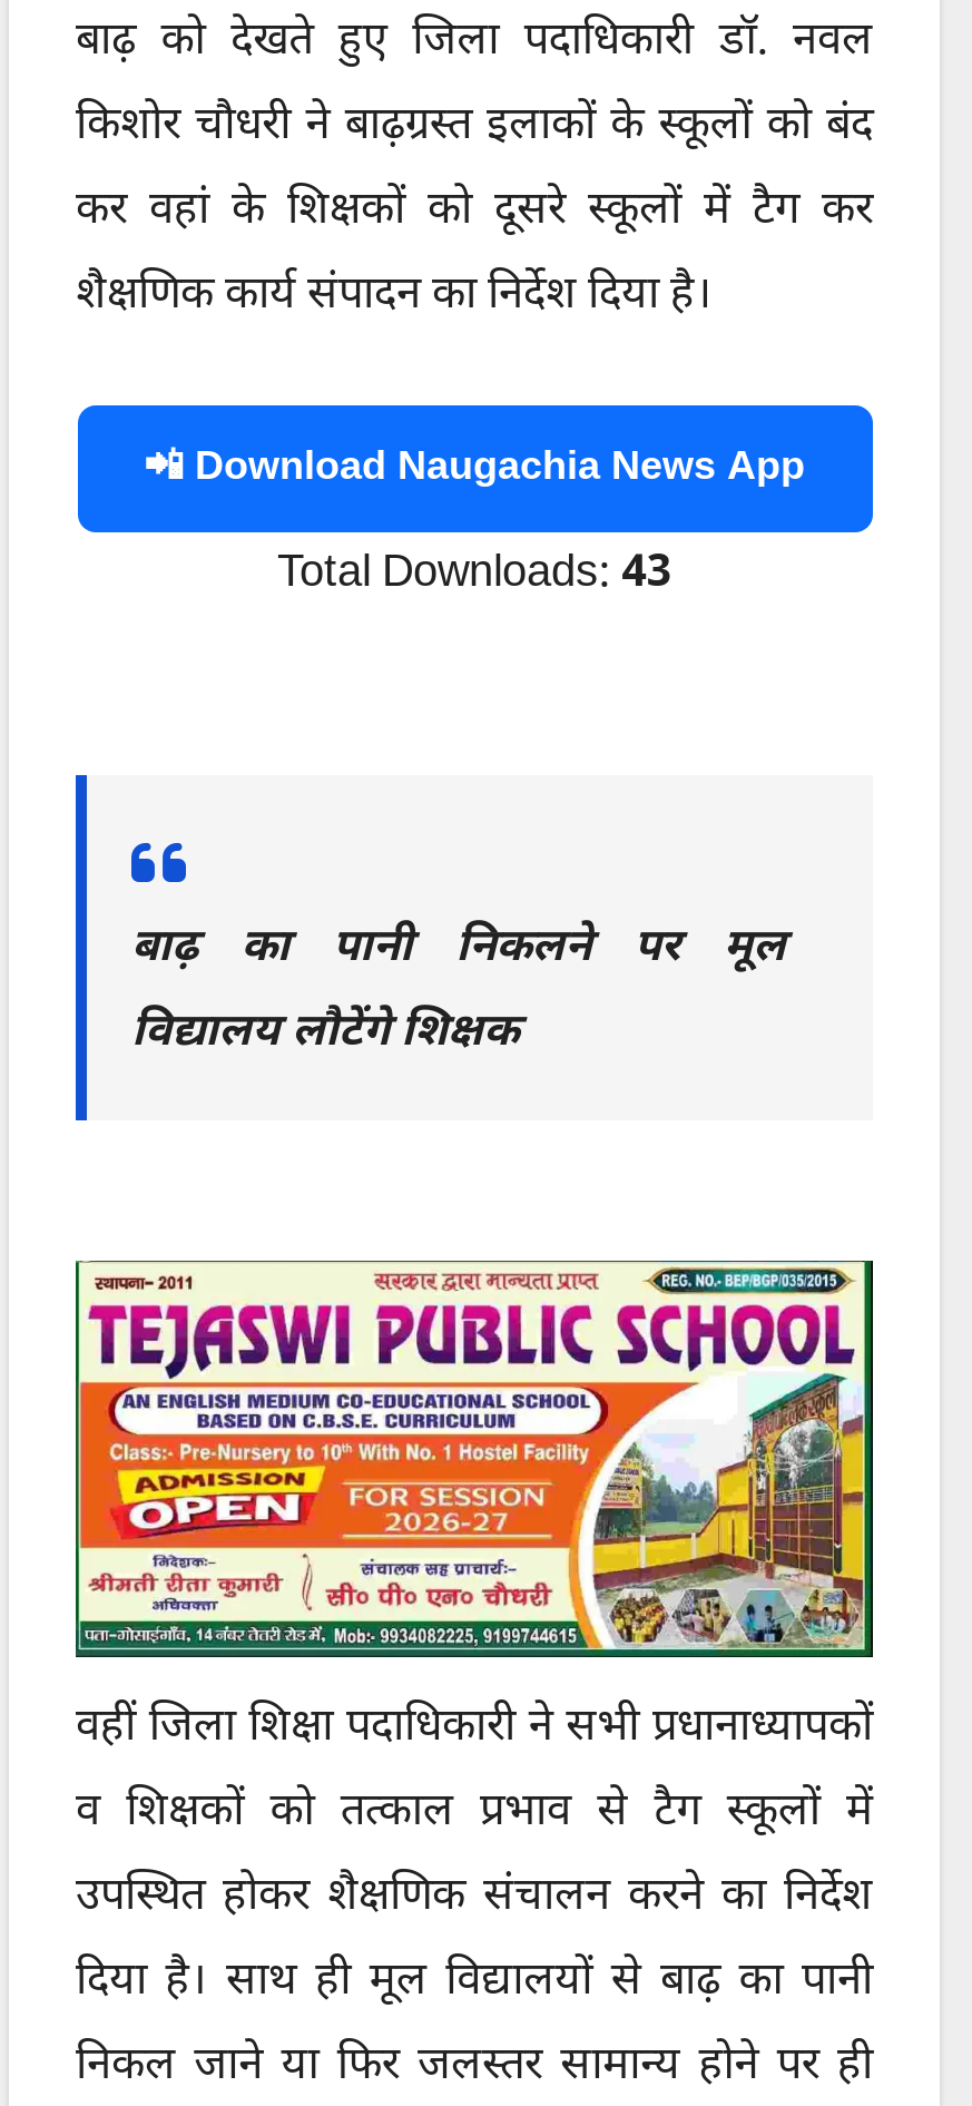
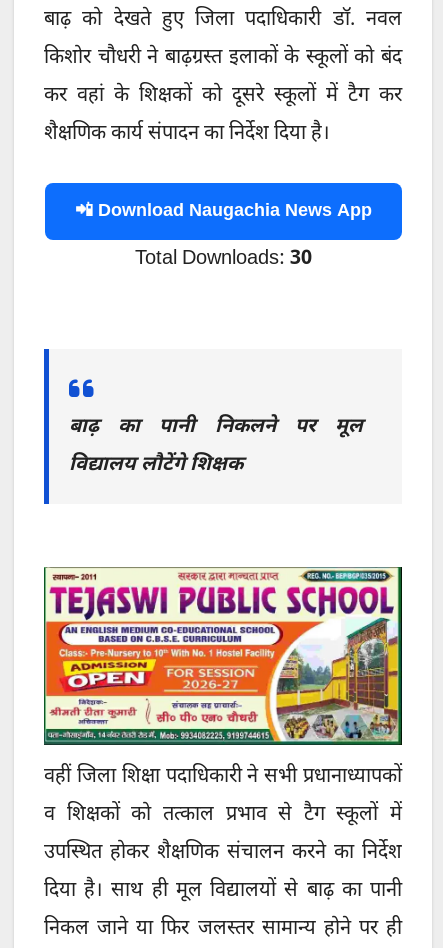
[277,545,671,603] Total Downloads: 43 -> [134,246,311,272] Total Downloads: 30

